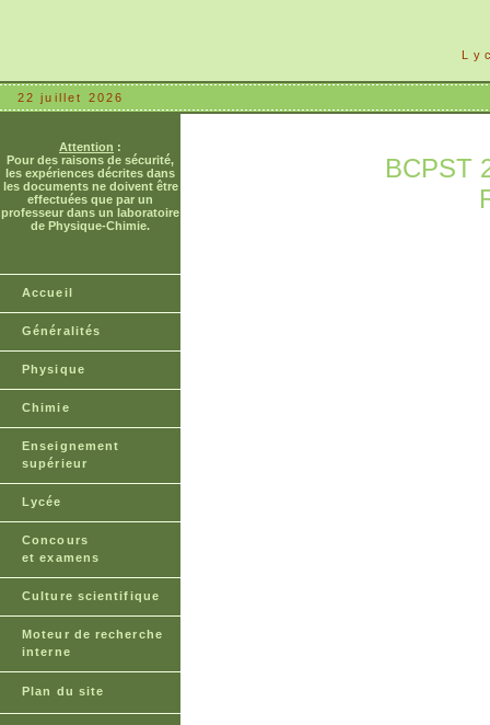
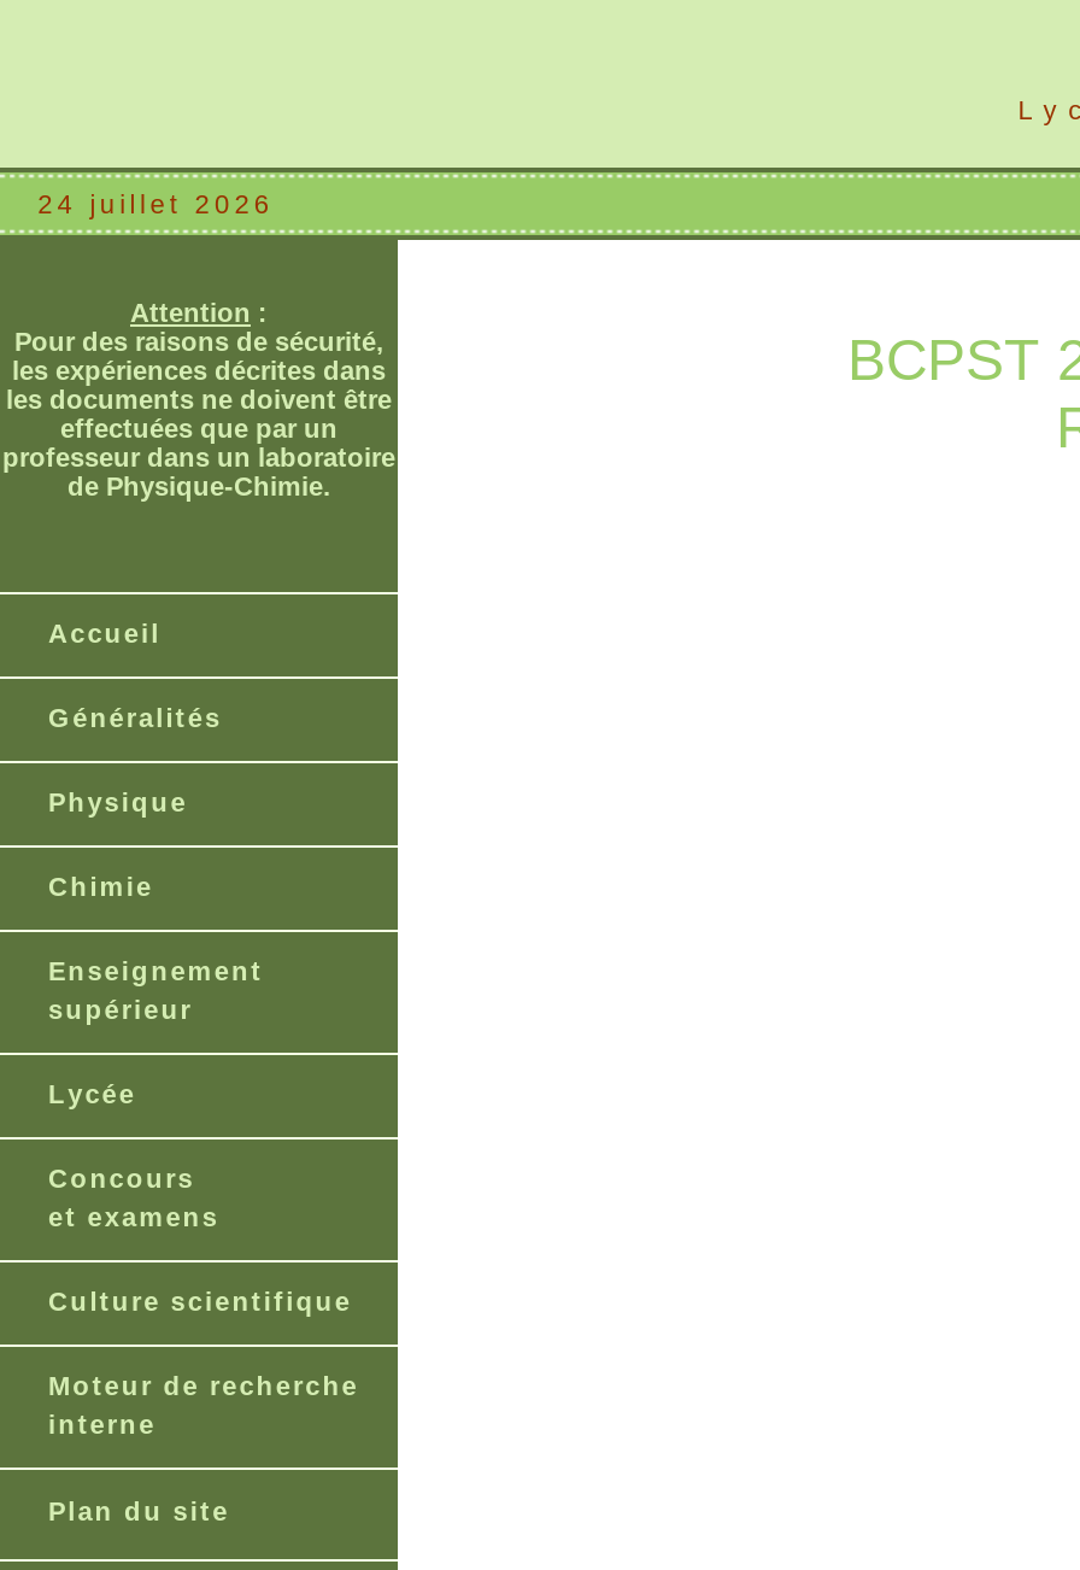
[17,91,124,104] 22 juillet 2026 -> [38,189,274,218] 24 juillet 2026

